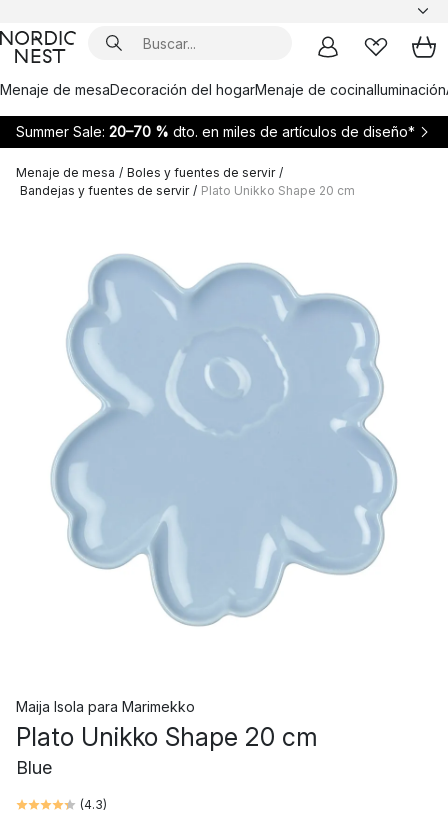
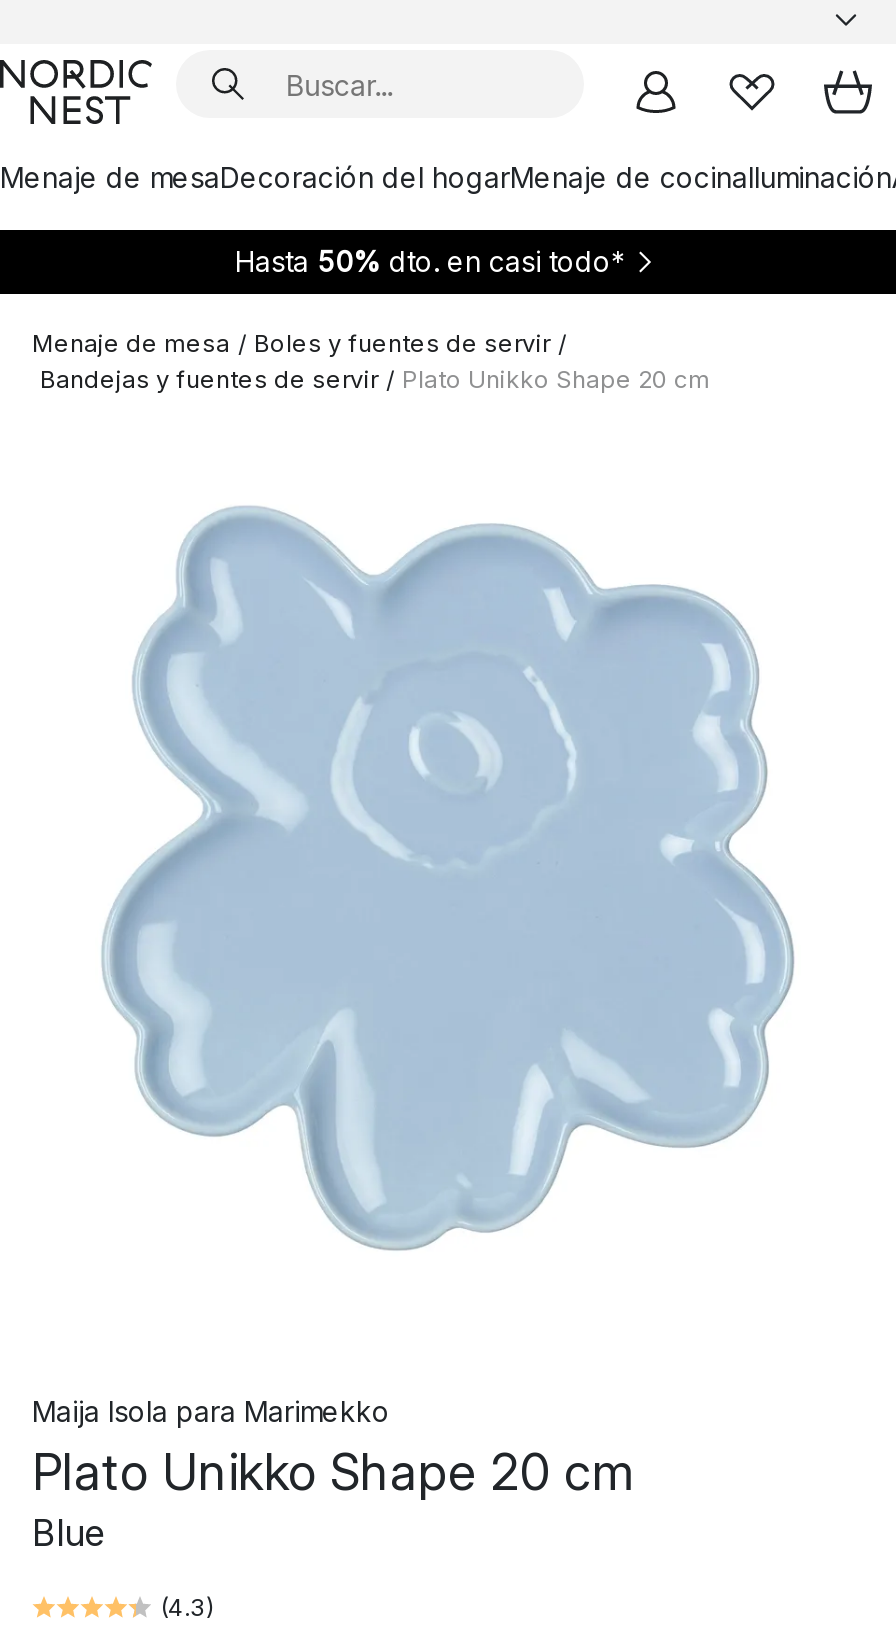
[15,123,414,140] Summer Sale: 20–70 % dto. en miles de artículos de diseño* -> [235,244,625,278] Hasta 50% dto. en casi todo*

